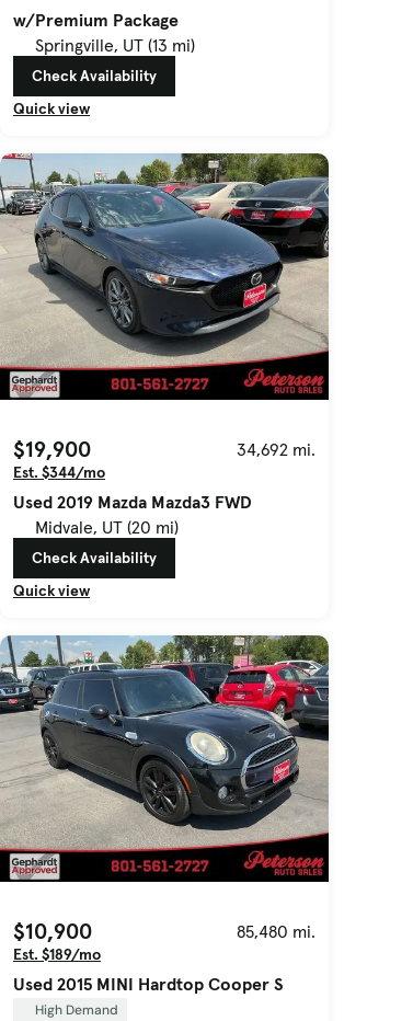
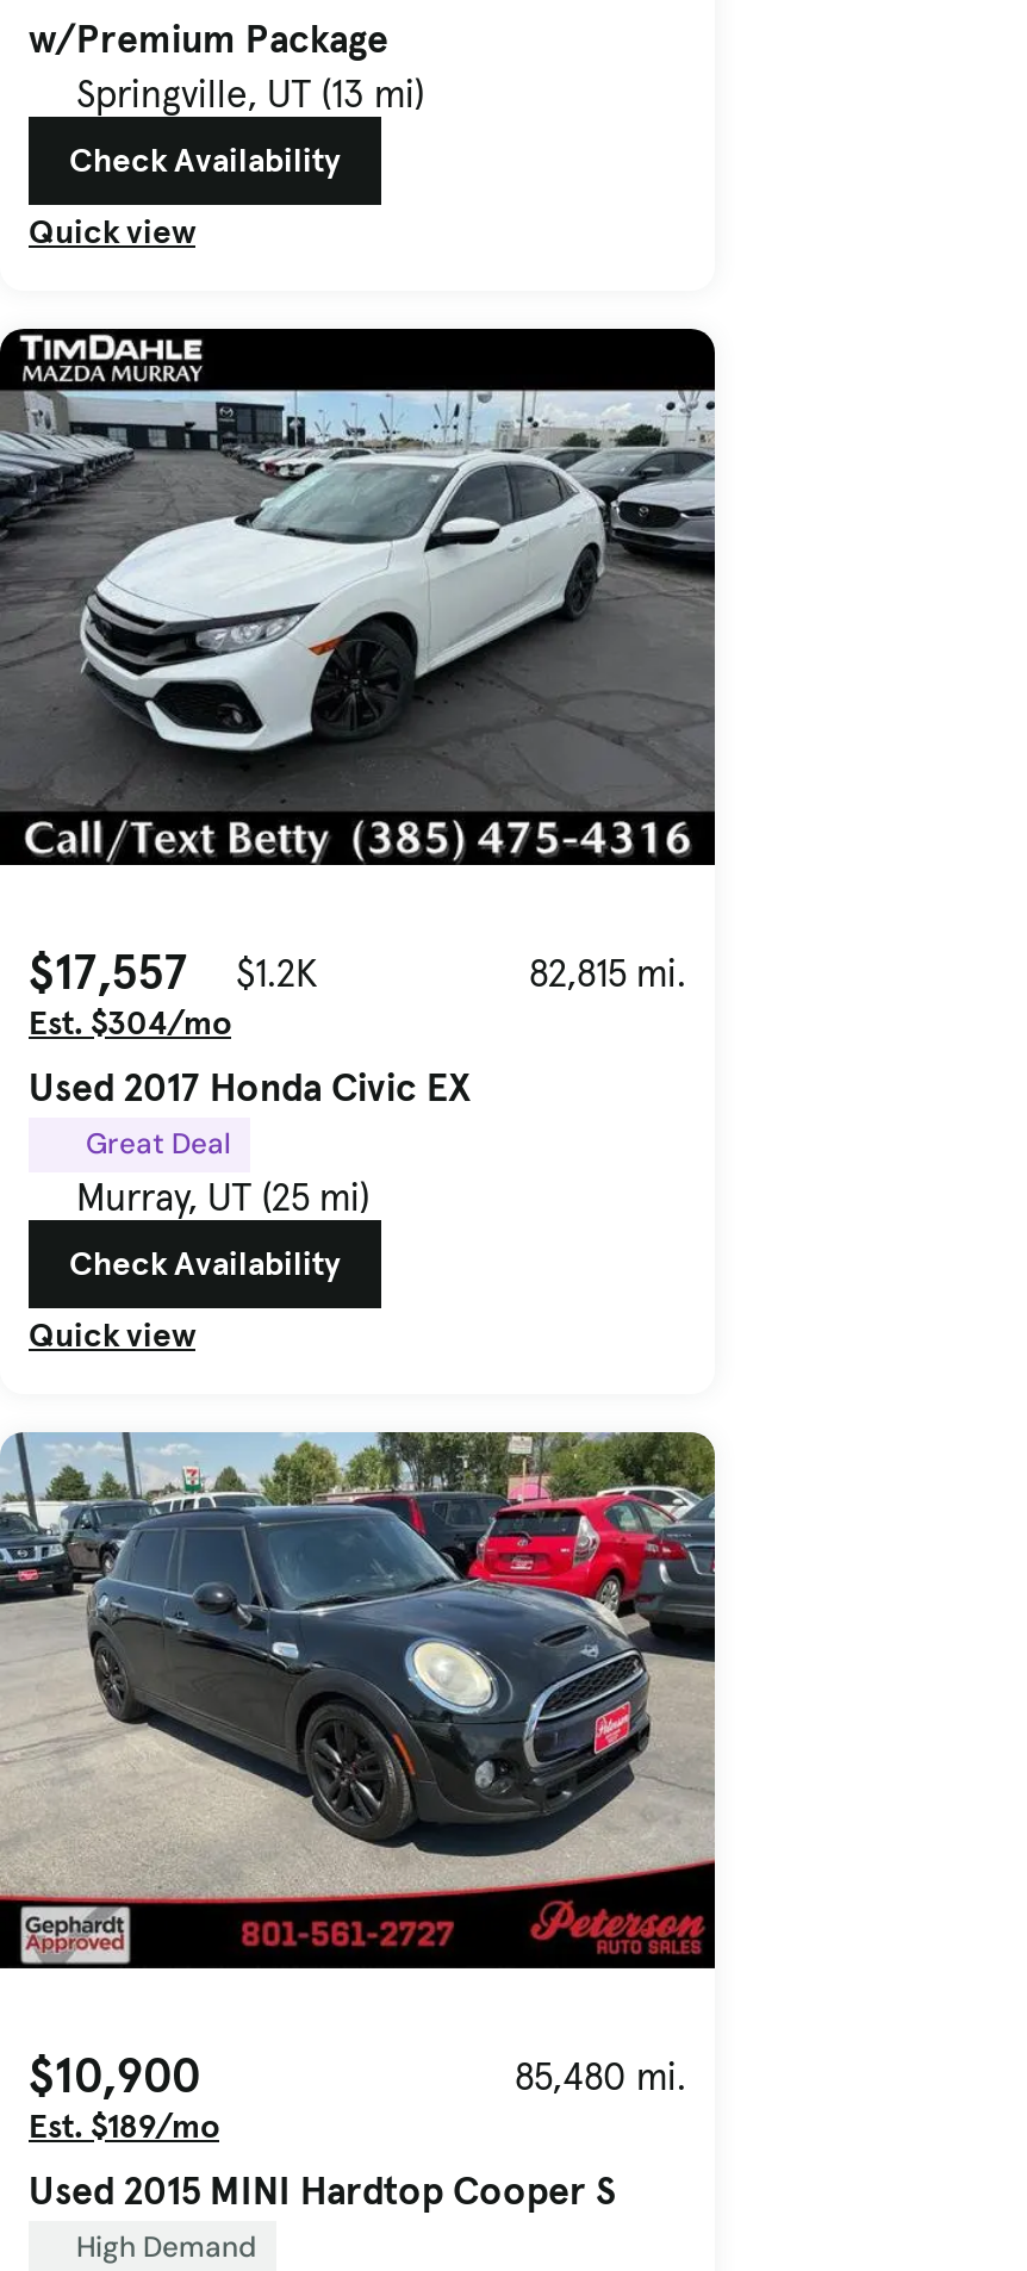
[3,152,329,538] [image] | $19,900 | 34,692 mi. | Est. $344/mo | Used 2019 Mazda Mazda3 FWD | Midvale, UT (20 mi) -> [7,326,715,1220] [image] | $17,557 | $1.2K | 82,815 mi. | Est. $304/mo | Used 2017 Honda Civic EX | Great Deal | Murray, UT (25 mi)

